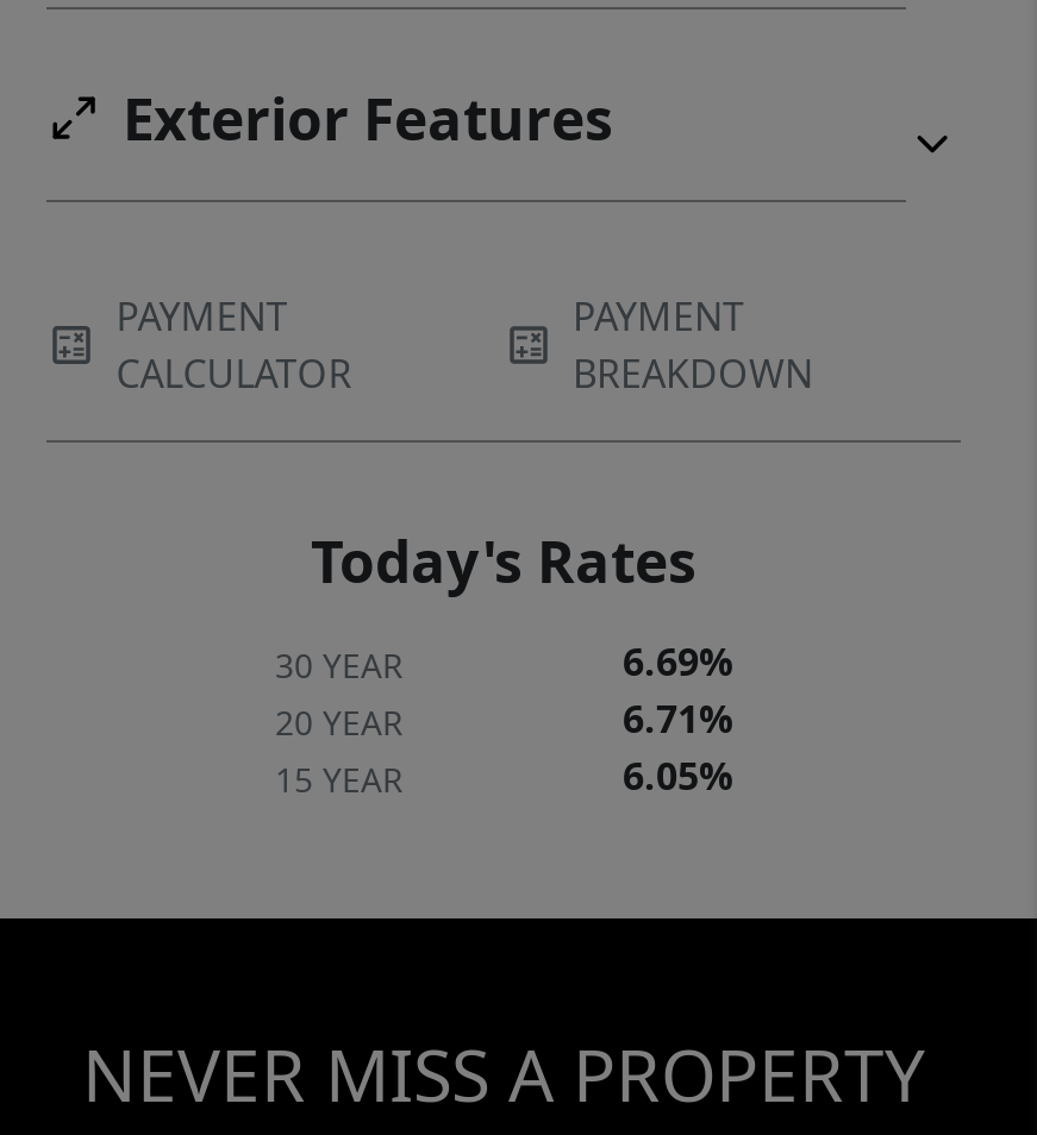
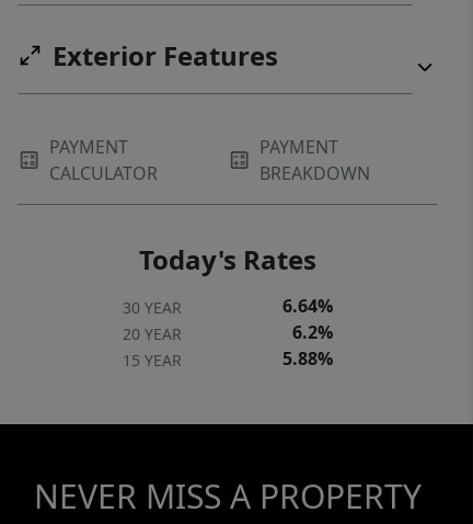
[623,636,732,688] 6.69% -> [282,294,333,318] 6.64%
[623,693,732,745] 6.71% -> [292,320,333,344] 6.2%
[623,750,732,802] 6.05% -> [282,347,333,371] 5.88%

